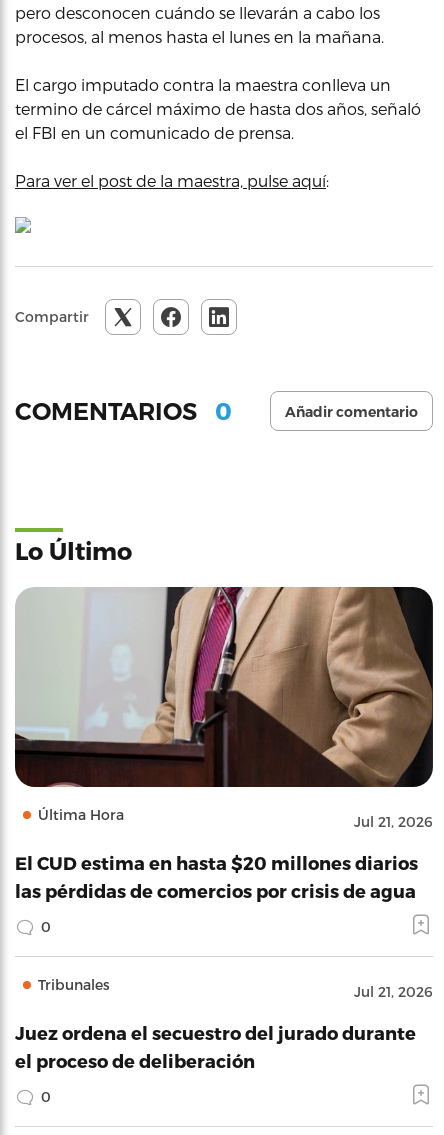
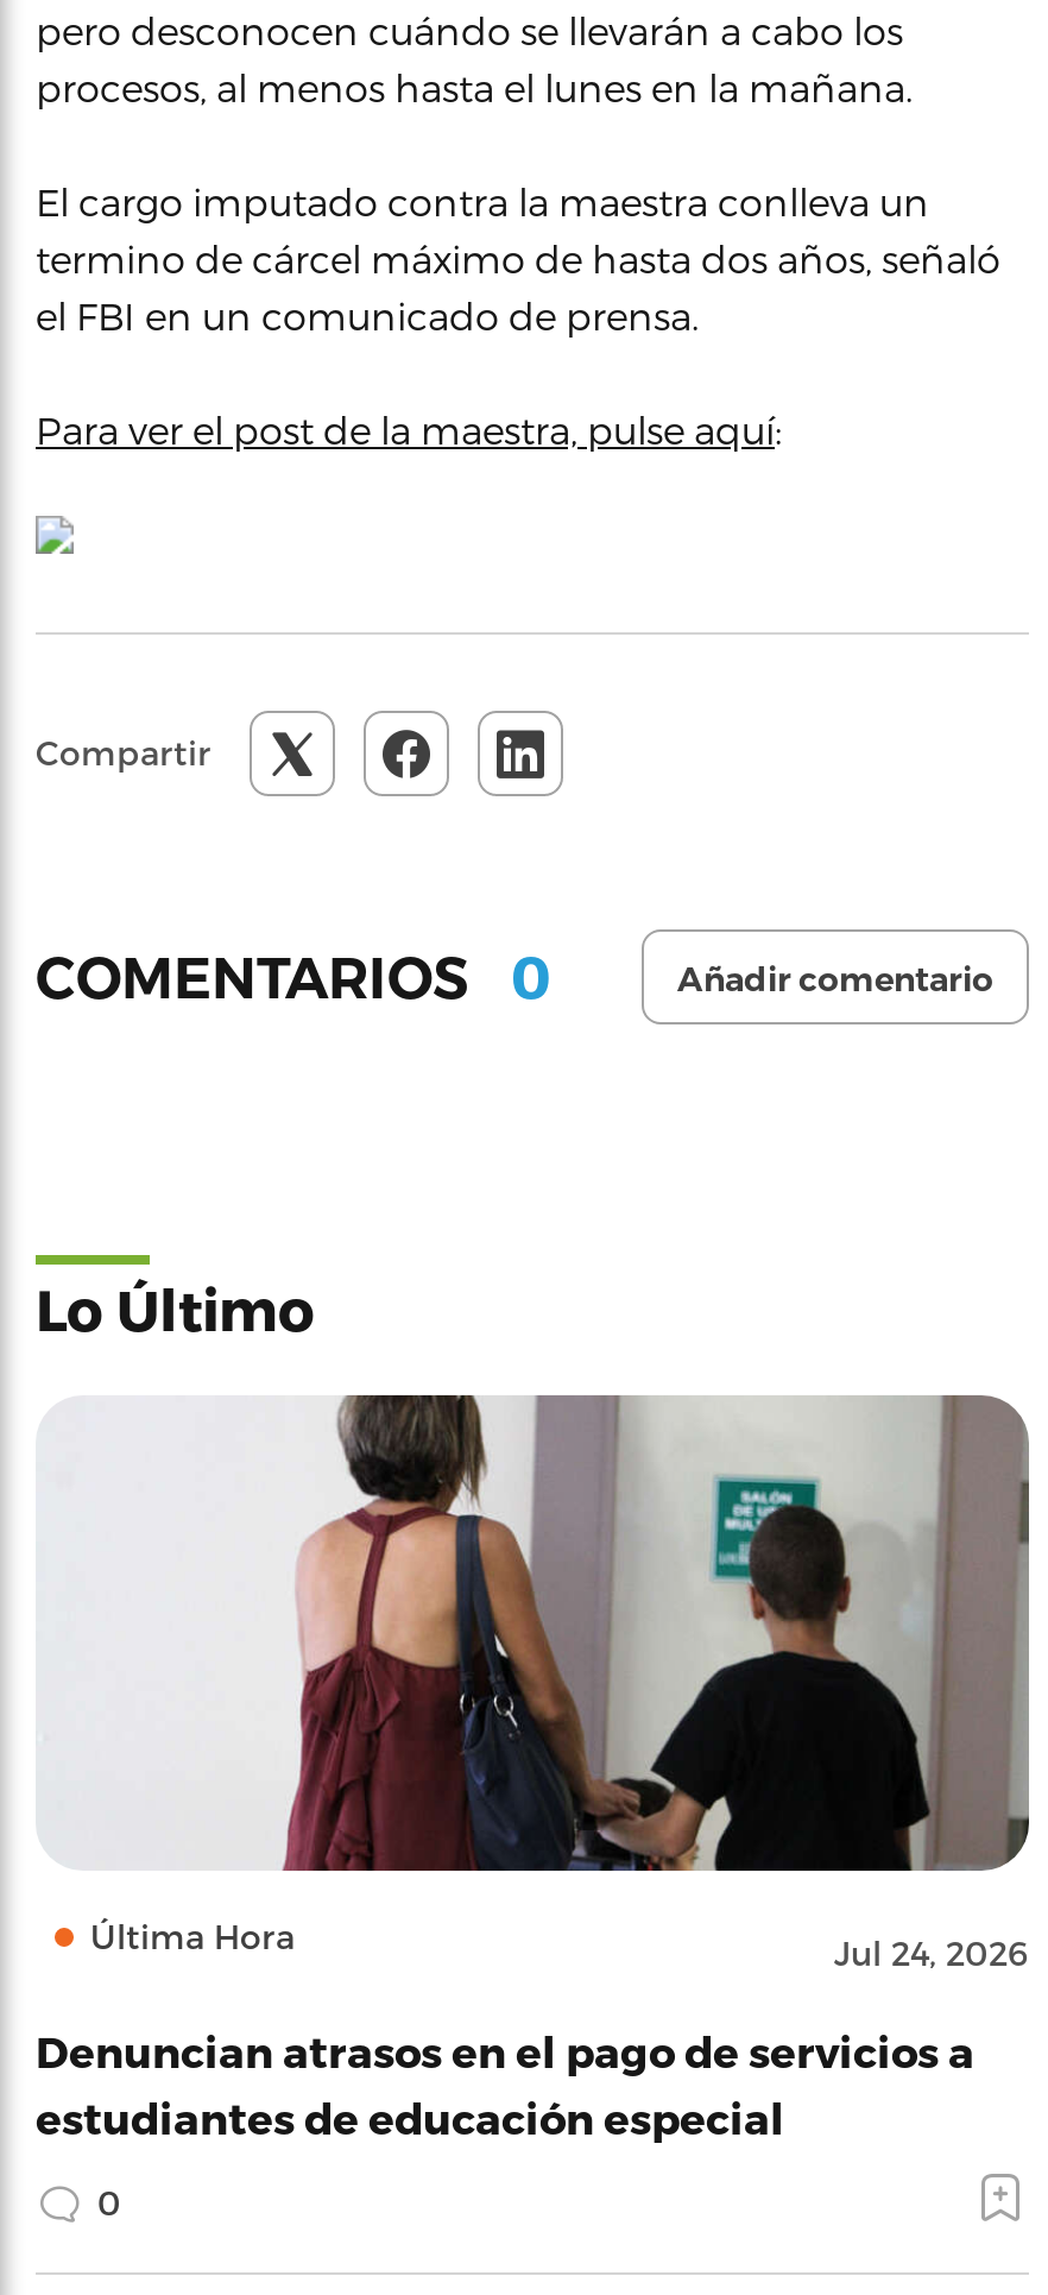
[14,586,433,1071] [image] | Jul 21, 2026 | El CUD estima en hasta $20 millones diarios | las pérdidas de comercios por crisis de agua | 0 | Tribunales | Jul 21, 2026 | Juez ordena el secuestro del jurado durante | el proceso de deliberación -> [36,1393,1029,2142] [image] | Jul 24, 2026 | Denuncian atrasos en el pago de servicios a | estudiantes de educación especial

